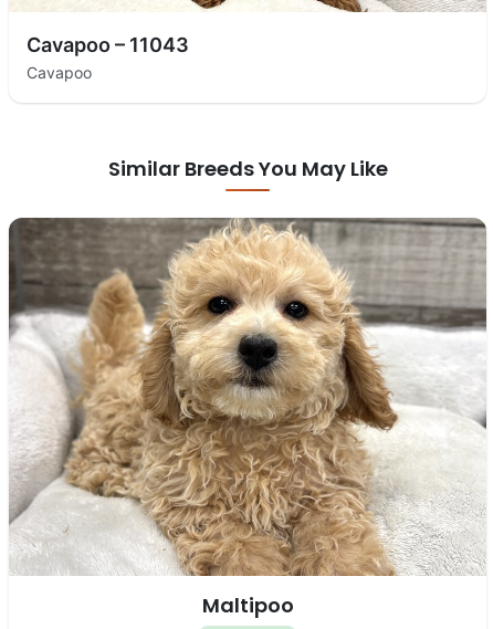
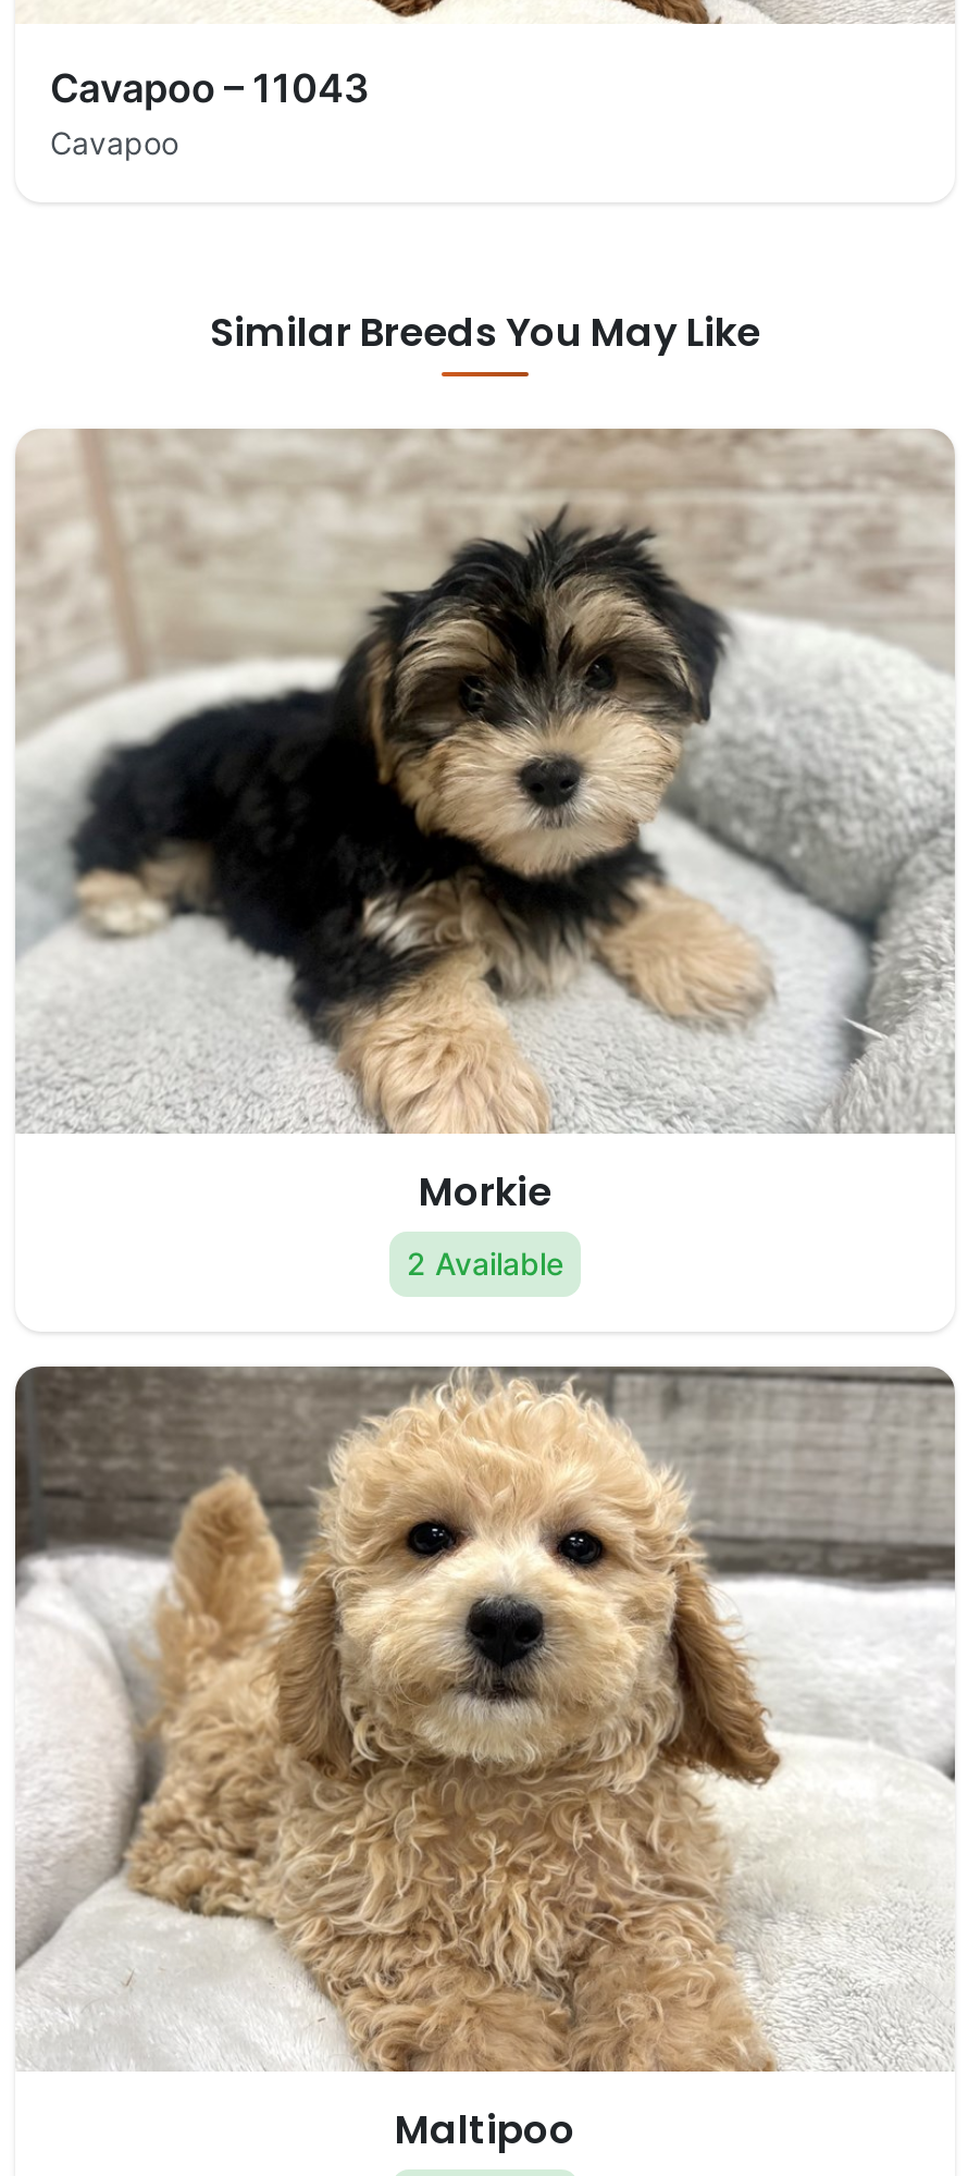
none -> [15,429,955,1282] [image] | Morkie | 2 Available

